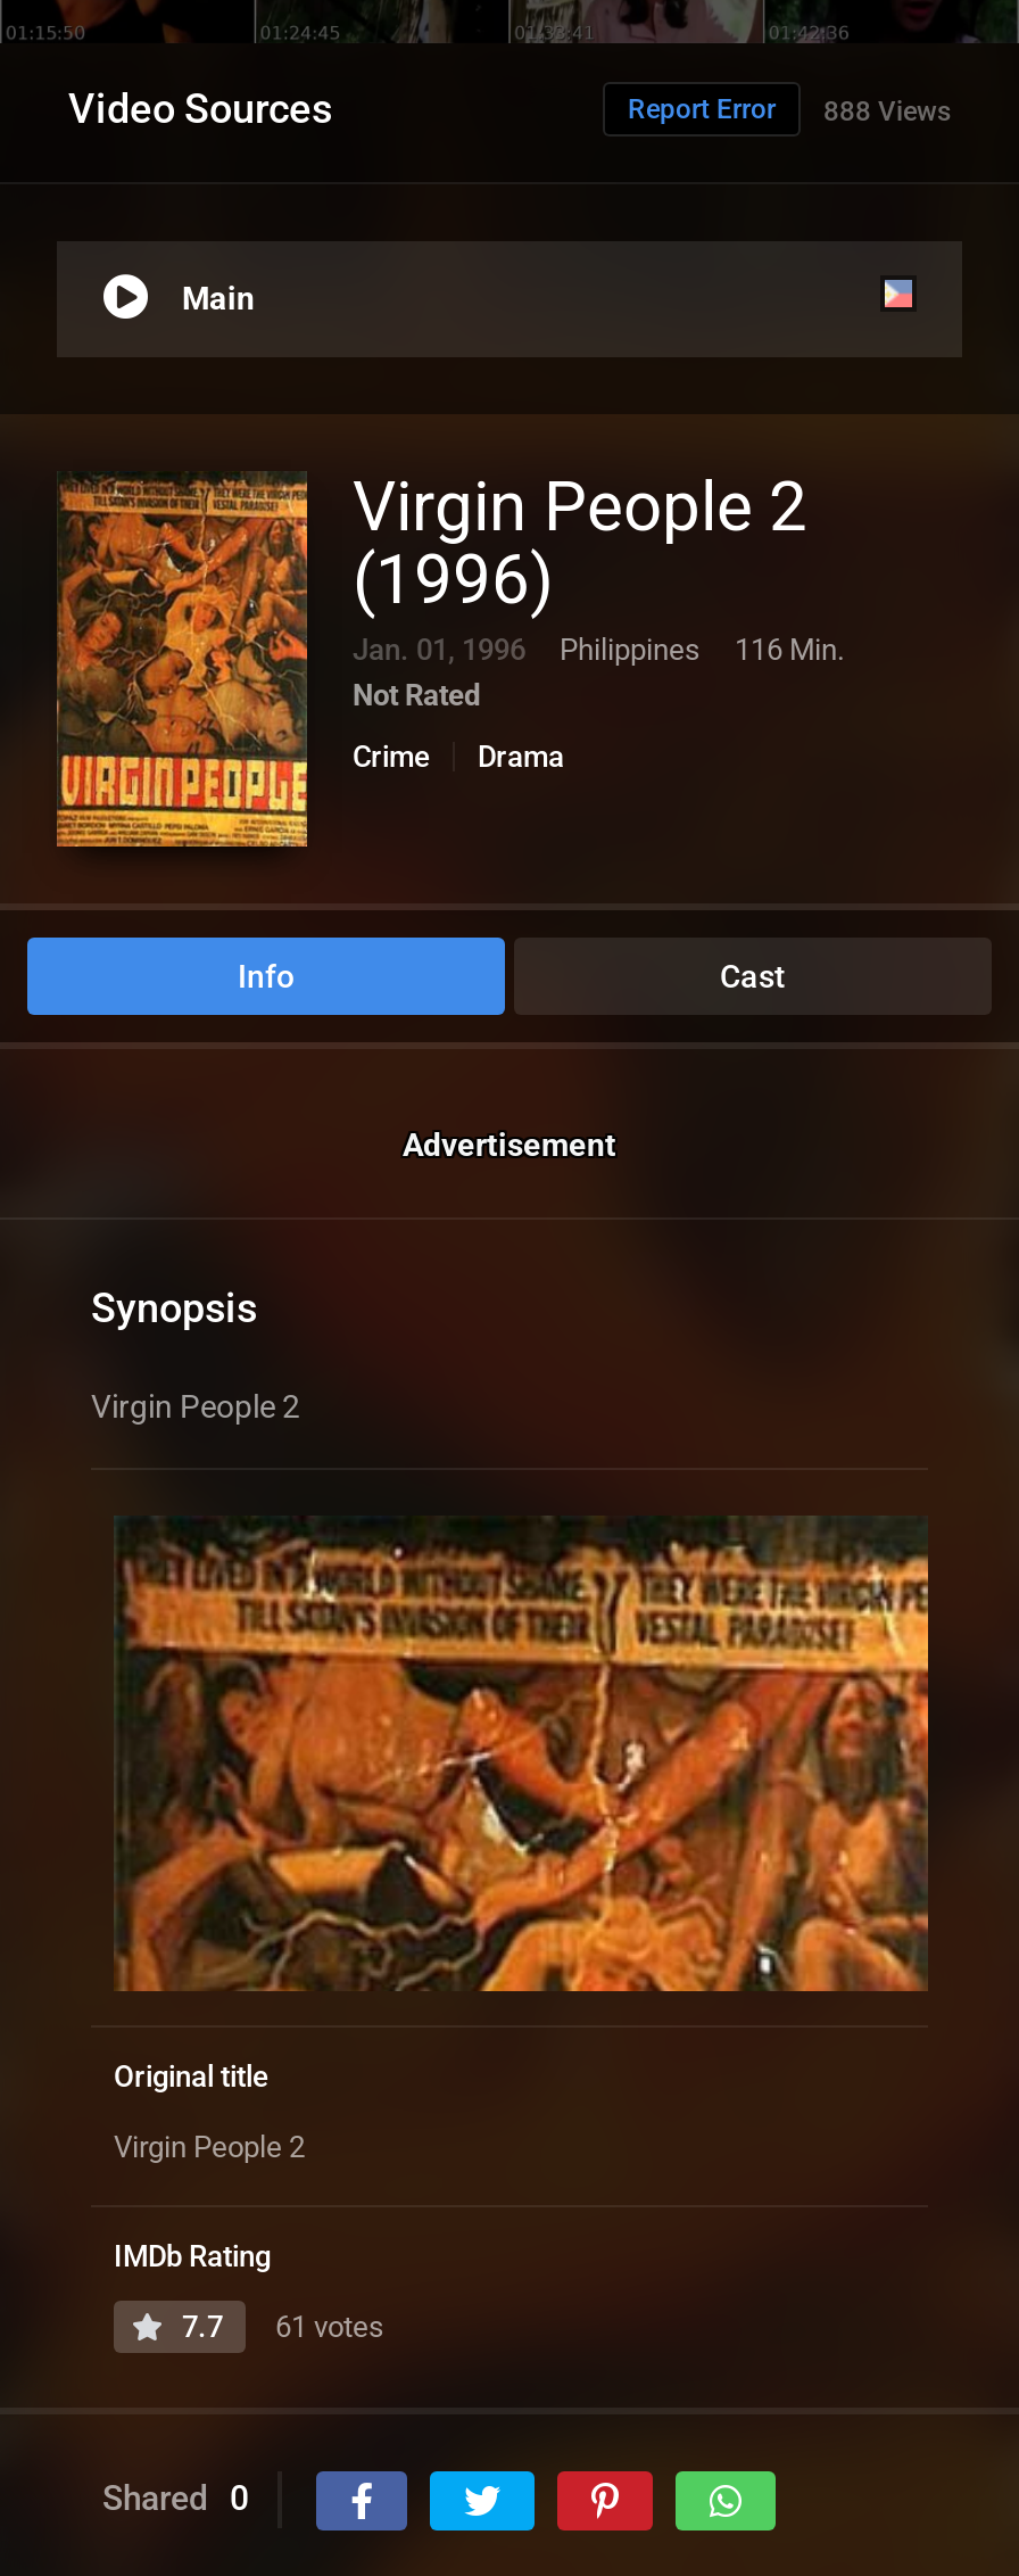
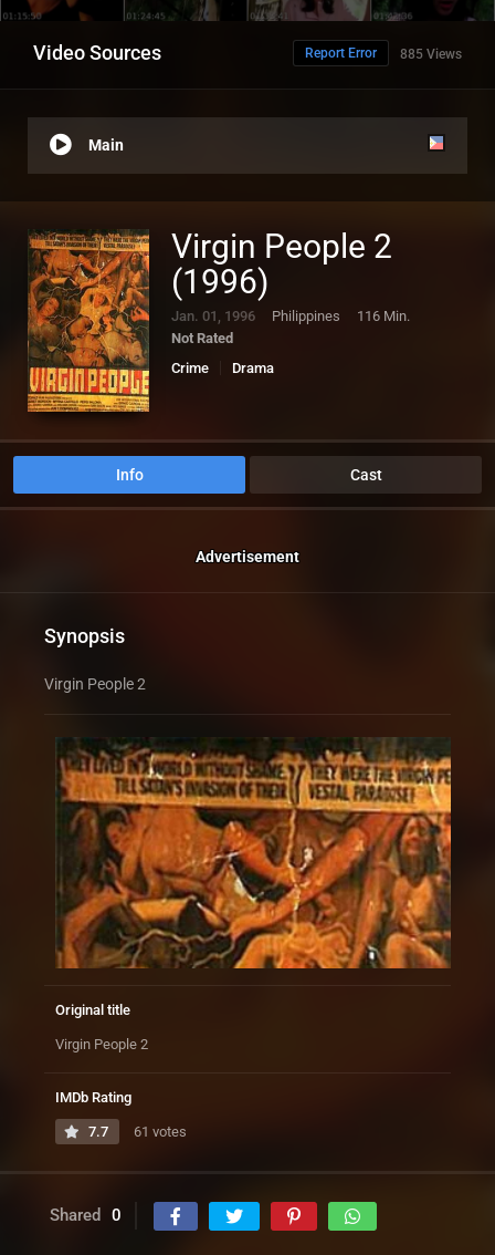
[628,94,951,128] Report Error 888 Views -> [305,46,462,62] Report Error 885 Views

